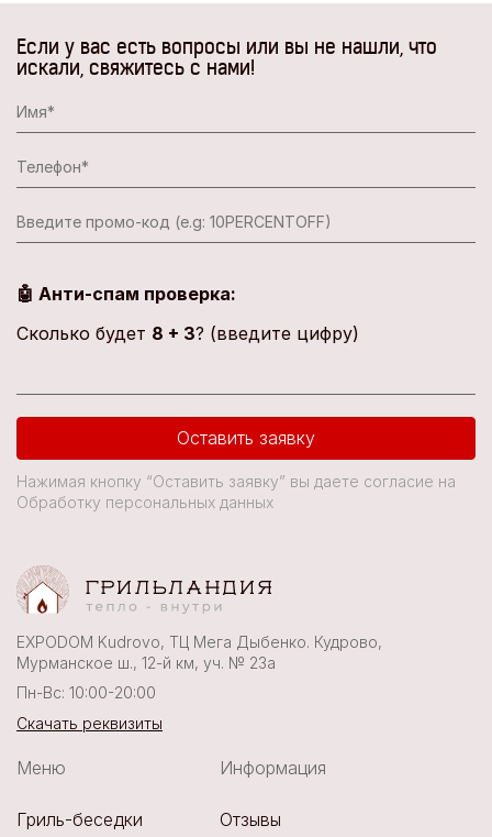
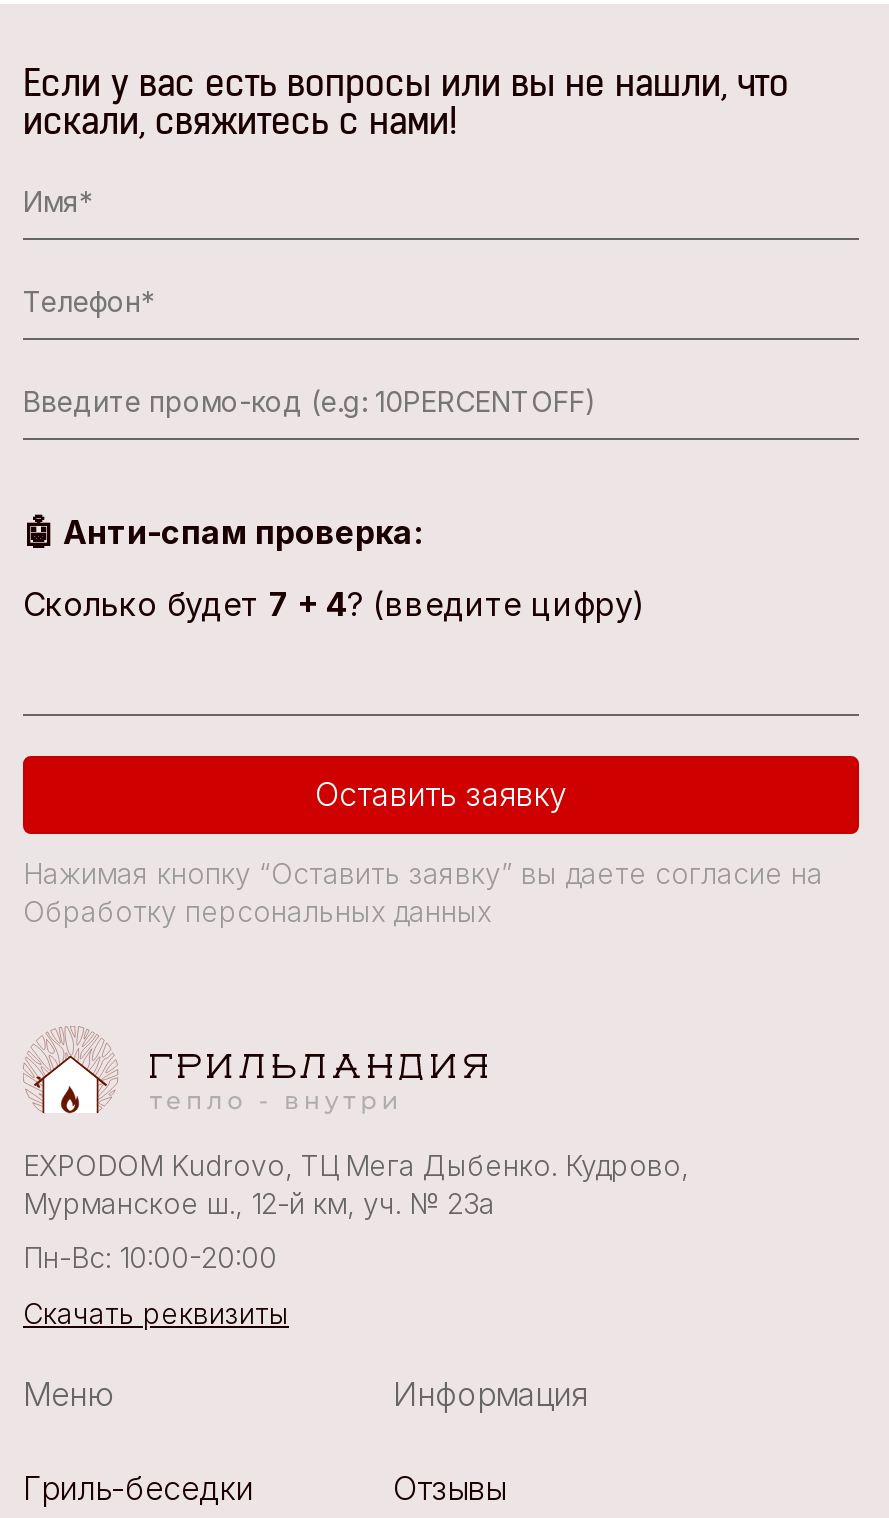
[16,322,359,344] Сколько будет 8 + 3? (введите цифру) -> [23,583,645,623] Сколько будет 7 + 4? (введите цифру)

